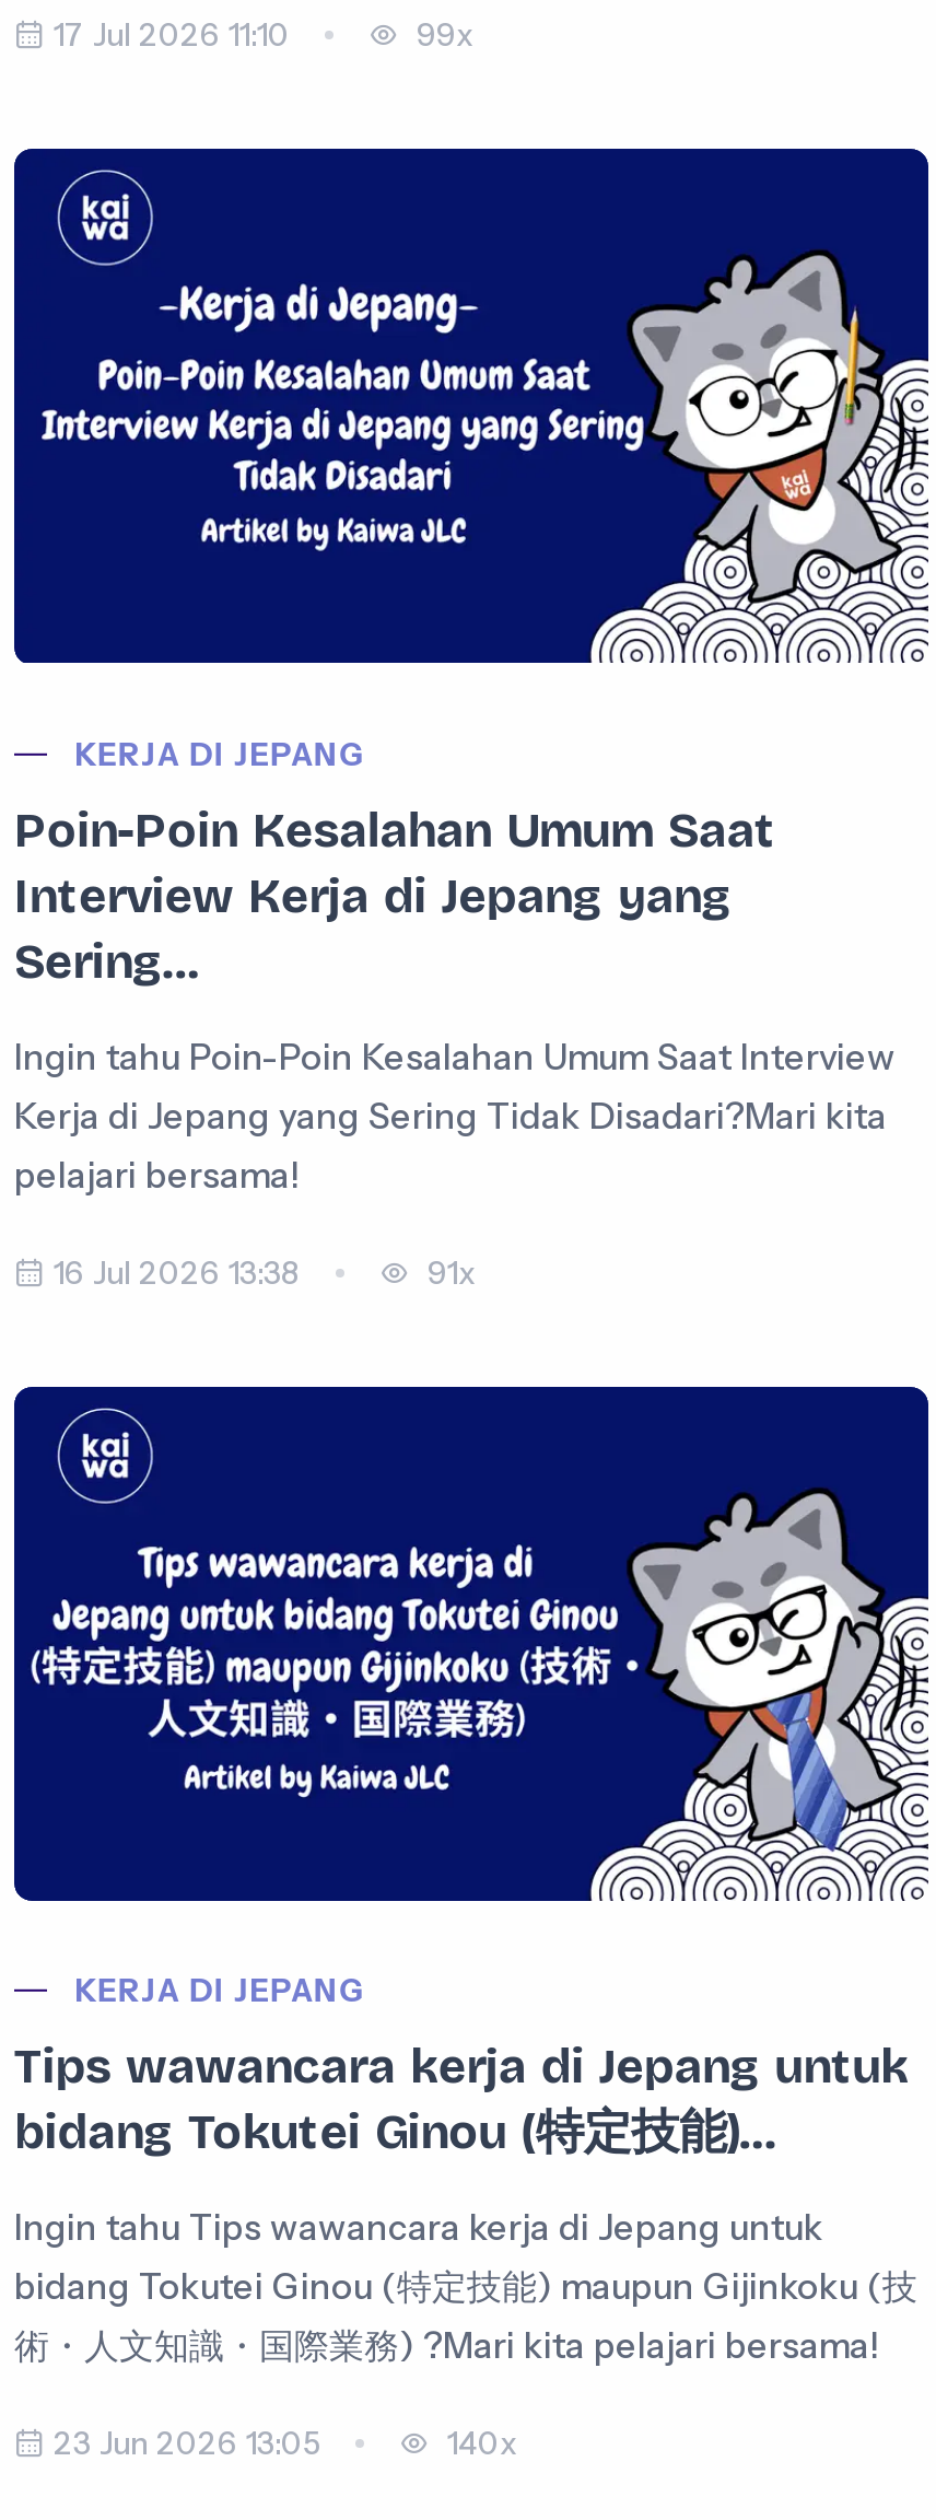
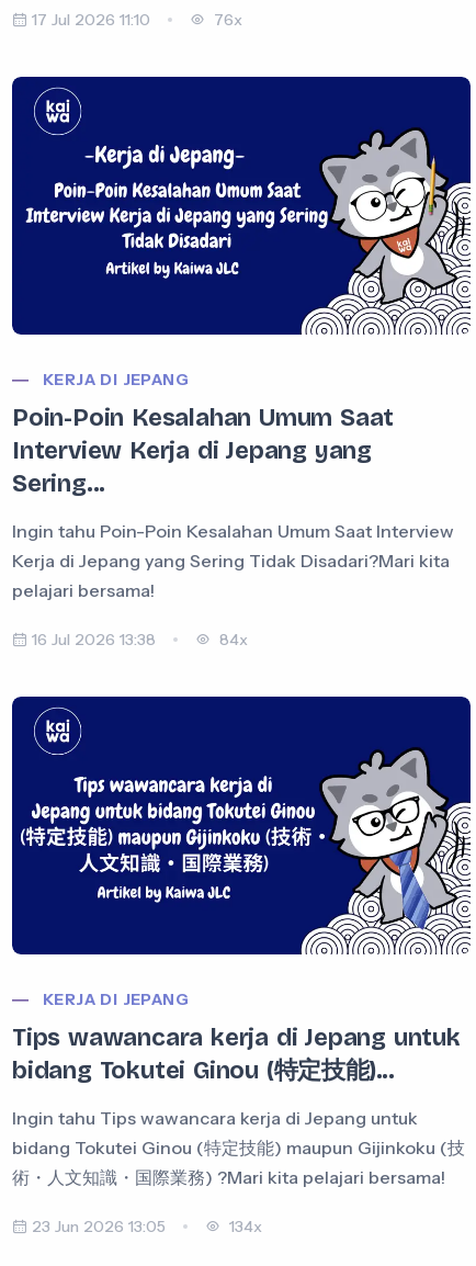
[408,16,473,56] 99x -> [209,10,242,30] 76x
[419,1253,476,1292] 91x -> [215,630,248,650] 84x
[438,2423,517,2462] 140x -> [225,1217,262,1237] 134x

